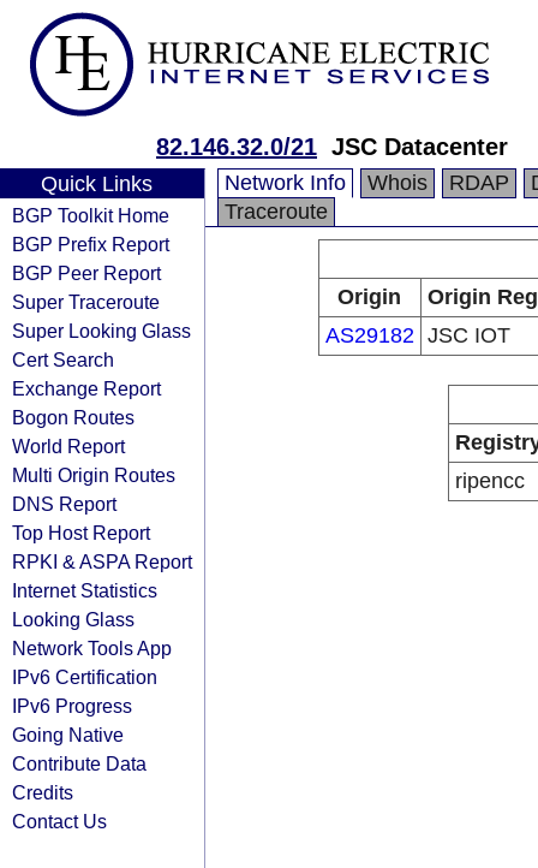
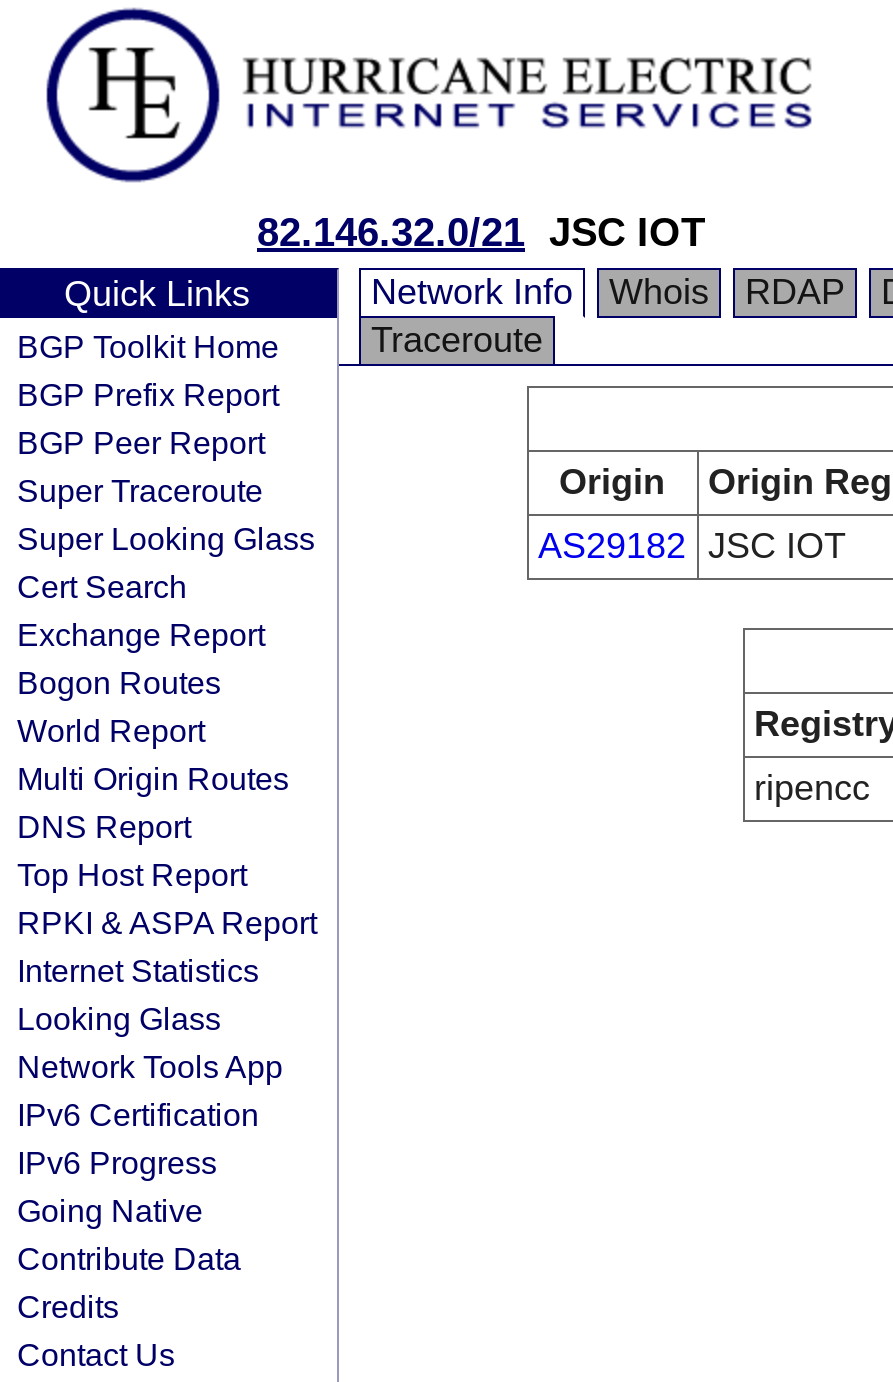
[156,133,508,160] 82.146.32.0/21 JSC Datacenter -> [257,210,705,254] 82.146.32.0/21 JSC IOT

